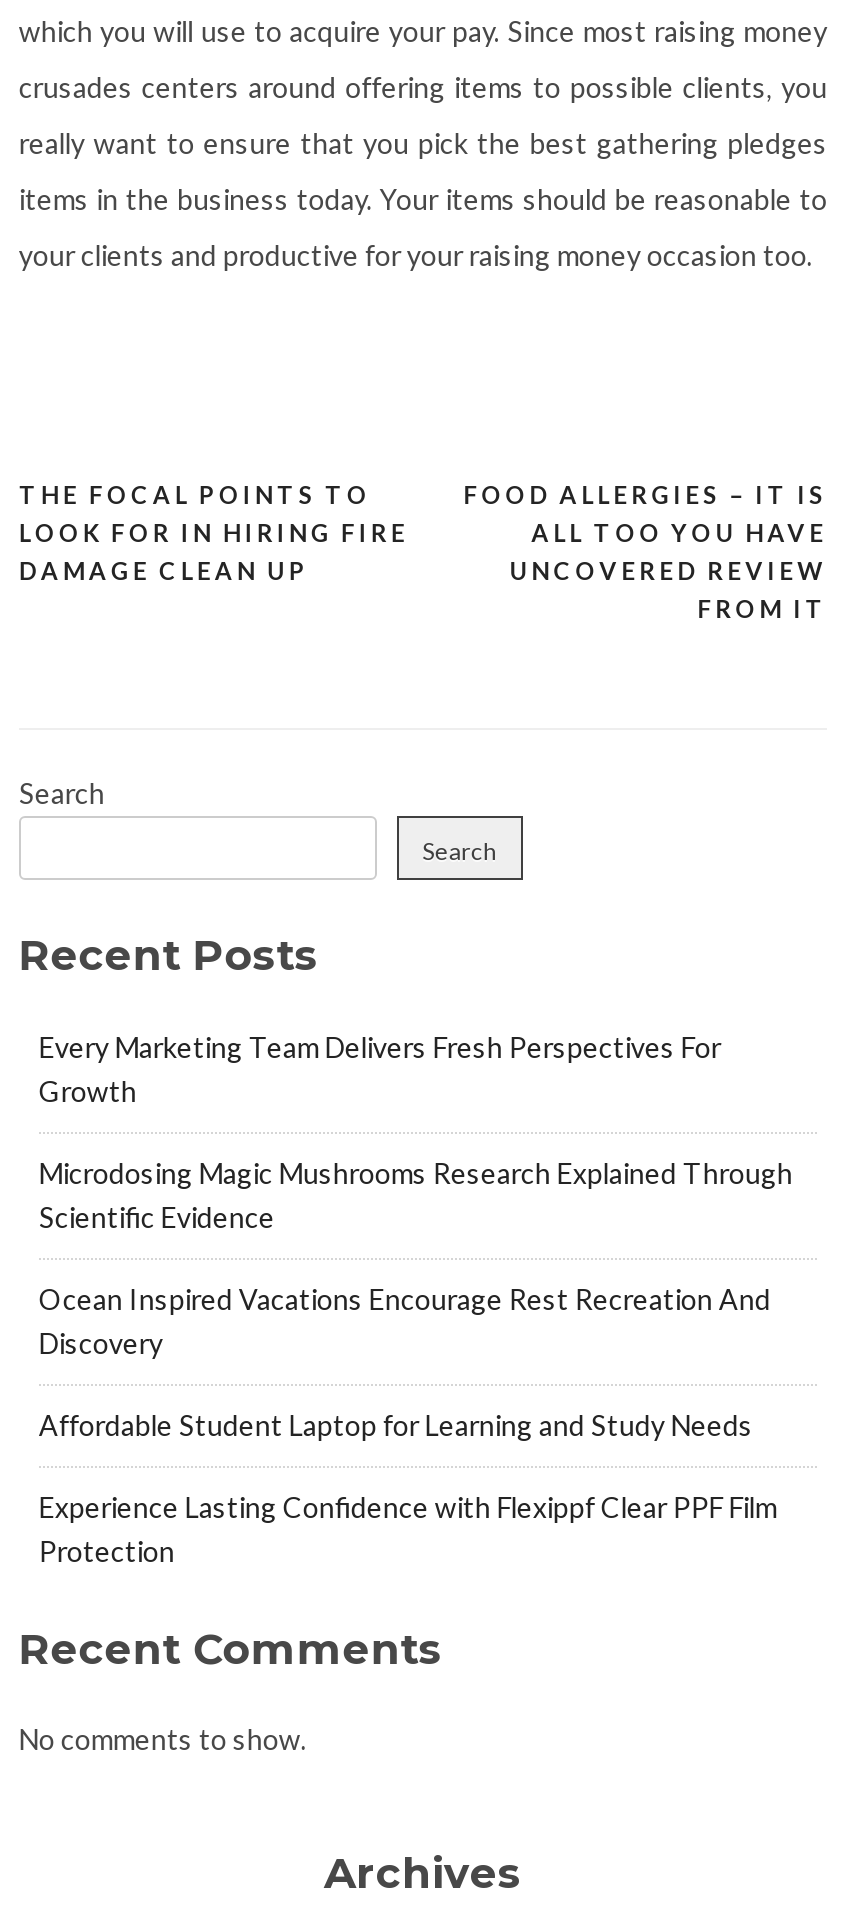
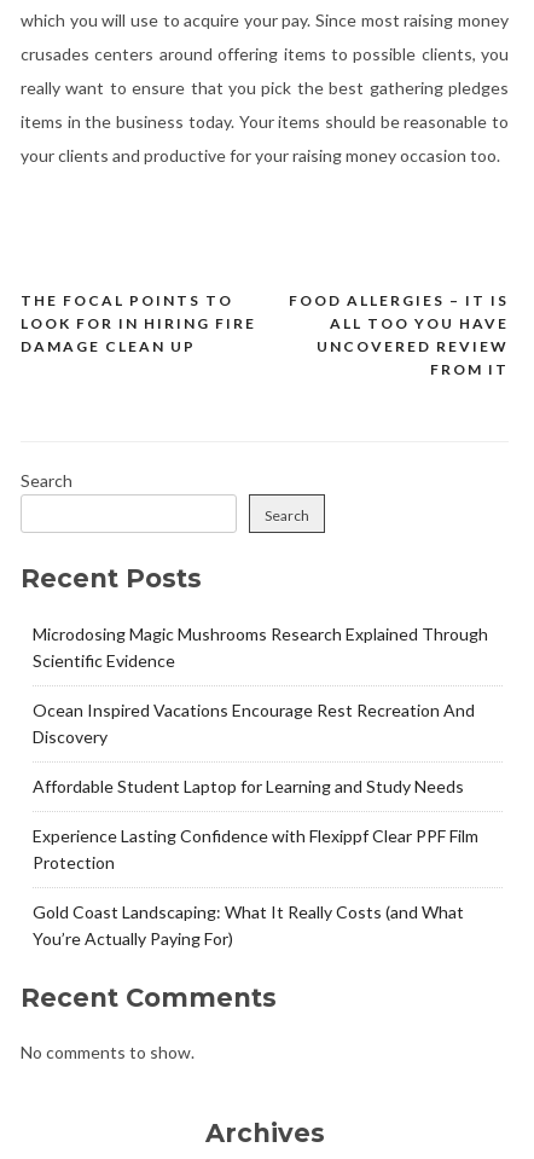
[39,1030,721,1108] Every Marketing Team Delivers Fresh Perspectives For | Growth -> none
moved [39,1156,793,1568] -> [32,623,488,872]: Microdosing Magic Mushrooms Research Explained Through | Scientific Evidence | Ocean Inspired Vacations Encourage Rest Recreation And | Discovery | Affordable Student Laptop for Learning and Study Needs | Experience Lasting Confidence with Flexippf Clear PPF Film | Protection
none -> [32,901,464,949] Gold Coast Landscaping: What It Really Costs (and What | You’re Actually Paying For)

